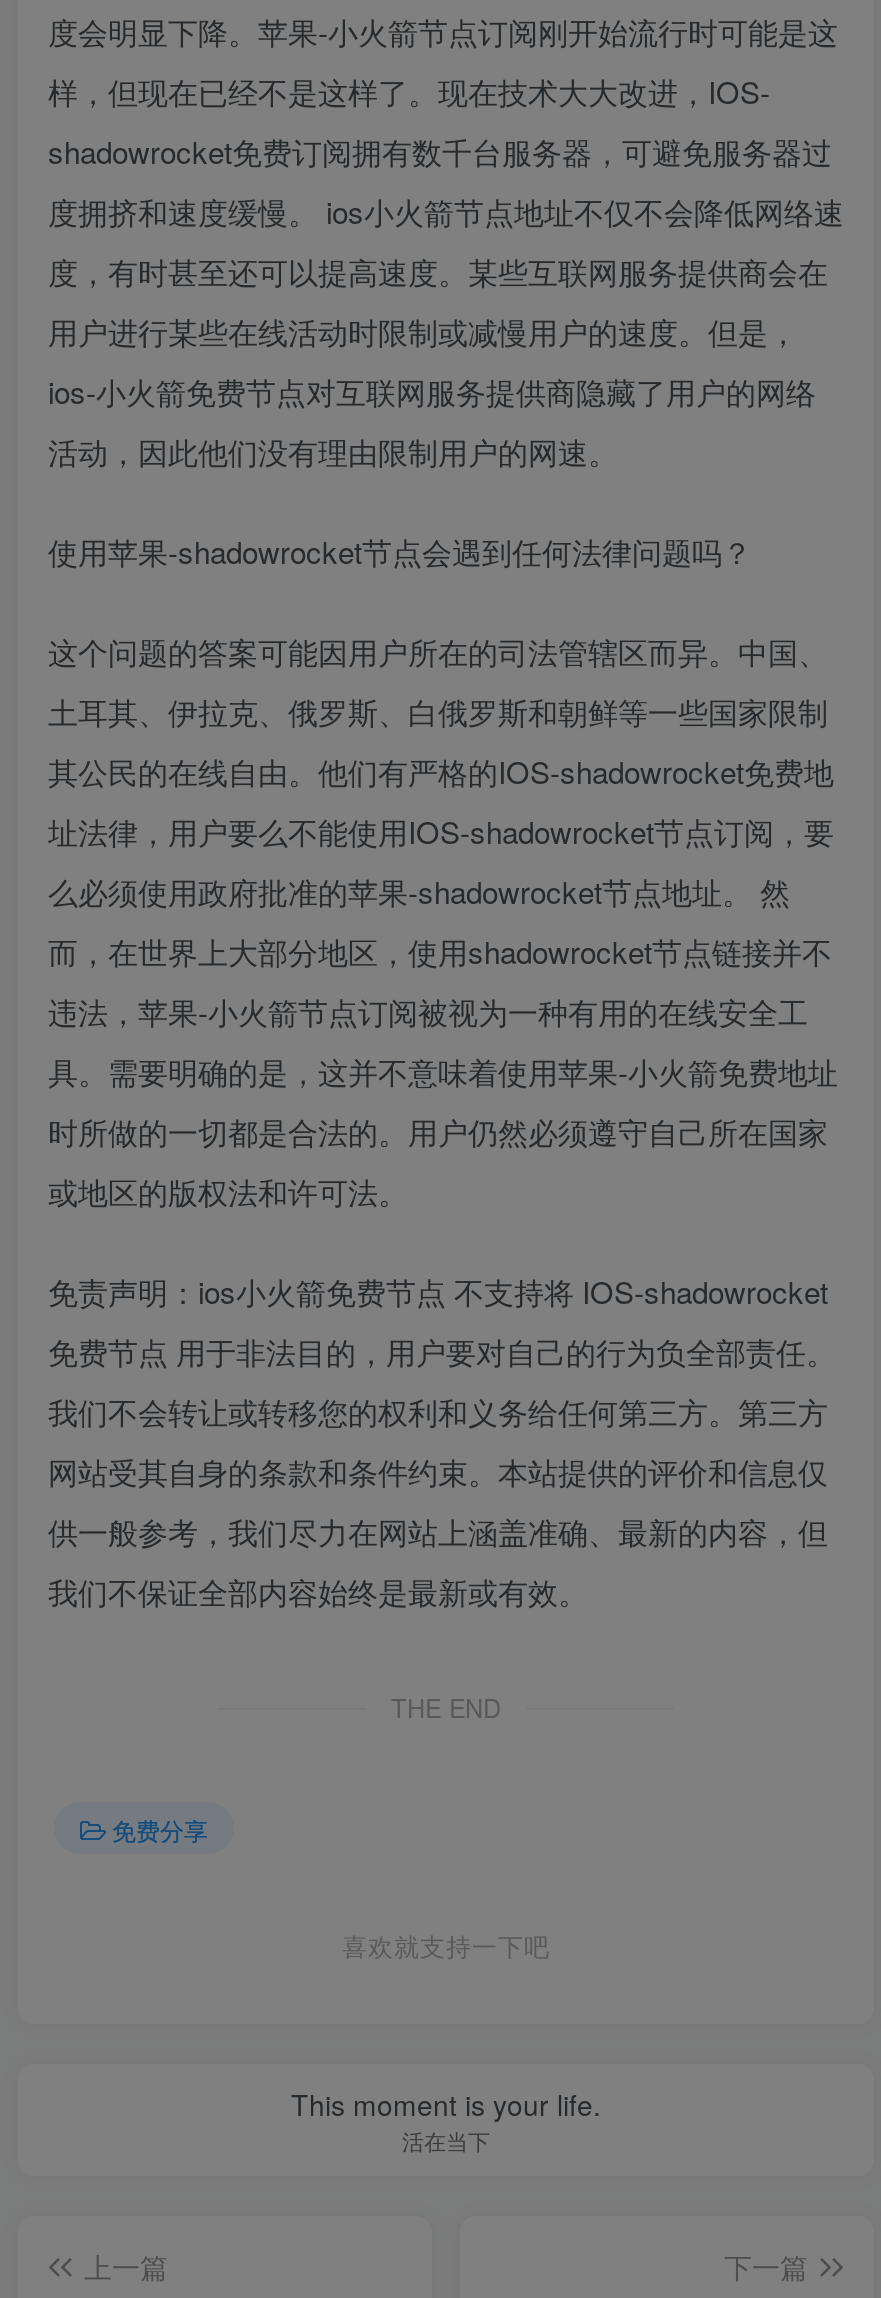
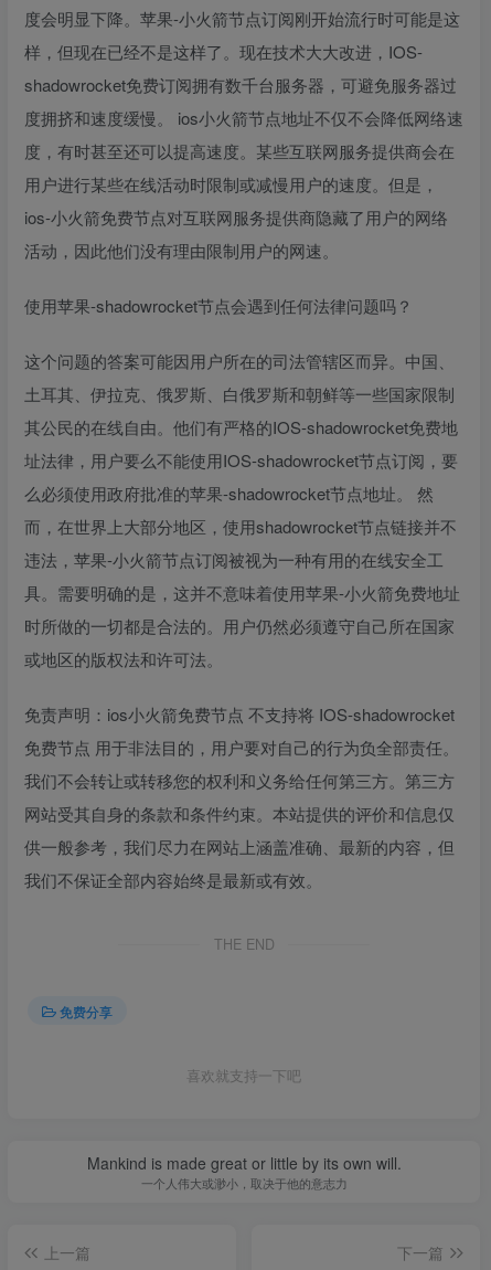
[291,2084,601,2156] This moment is your life. | 活在当下 -> [87,1152,401,1192] Mankind is made great or little by its own will. | 一个人伟大或渺小，取决于他的意志力

